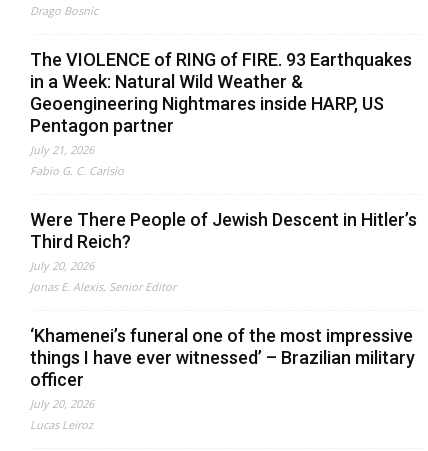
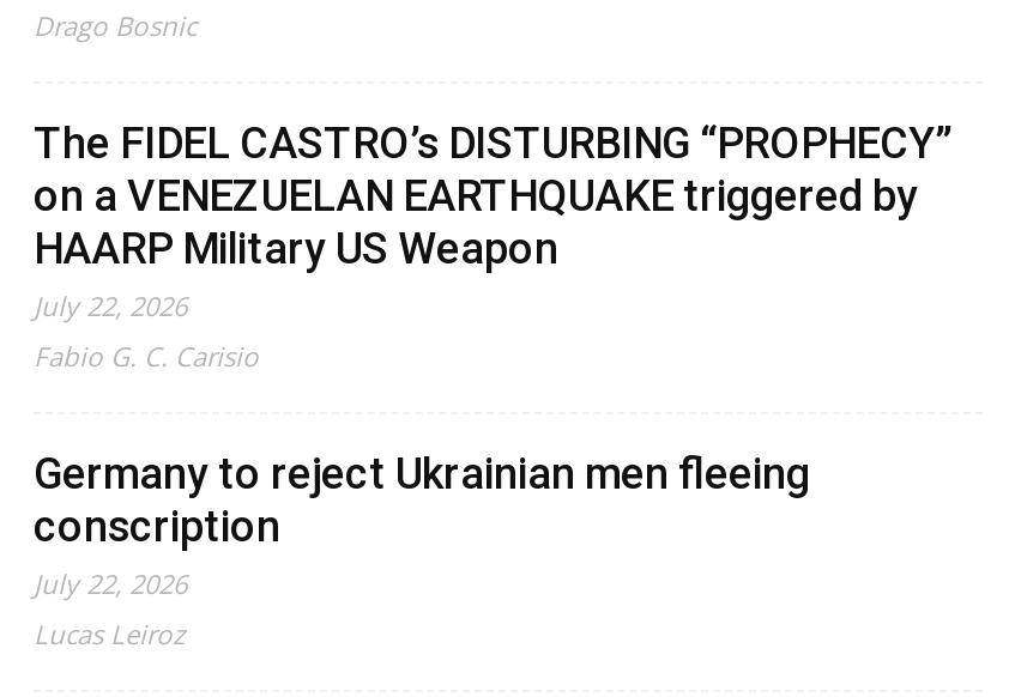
[30,49,412,157] The VIOLENCE of RING of FIRE. 93 Earthquakes | in a Week: Natural Wild Weather & | Geoengineering Nightmares inside HARP, US | Pentagon partner | July 21, 2026 -> [34,118,951,324] The FIDEL CASTRO’s DISTURBING “PROPHECY” | on a VENEZUELAN EARTHQUAKE triggered by | HAARP Military US Weapon | July 22, 2026
[30,209,417,411] Were There People of Jewish Descent in Hitler’s | Third Reich? | July 20, 2026 | Jonas E. Alexis, Senior Editor | ‘Khamenei’s funeral one of the most impressive | things I have ever witnessed’ – Brazilian military | officer | July 20, 2026 -> [34,449,810,602] Germany to reject Ukrainian men fleeing | conscription | July 22, 2026

